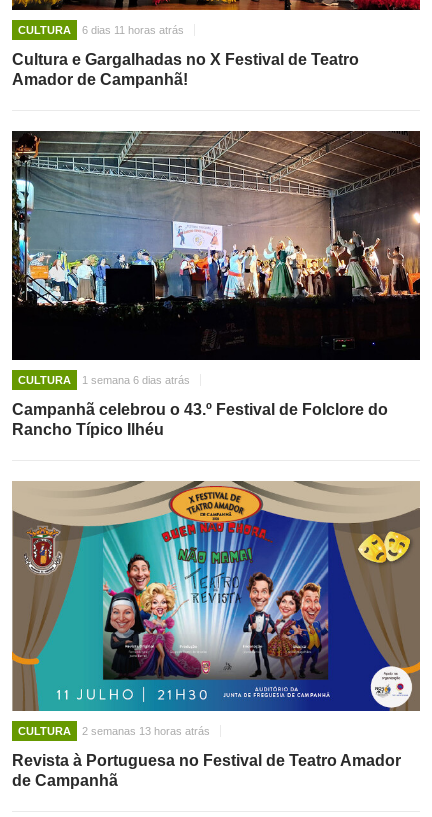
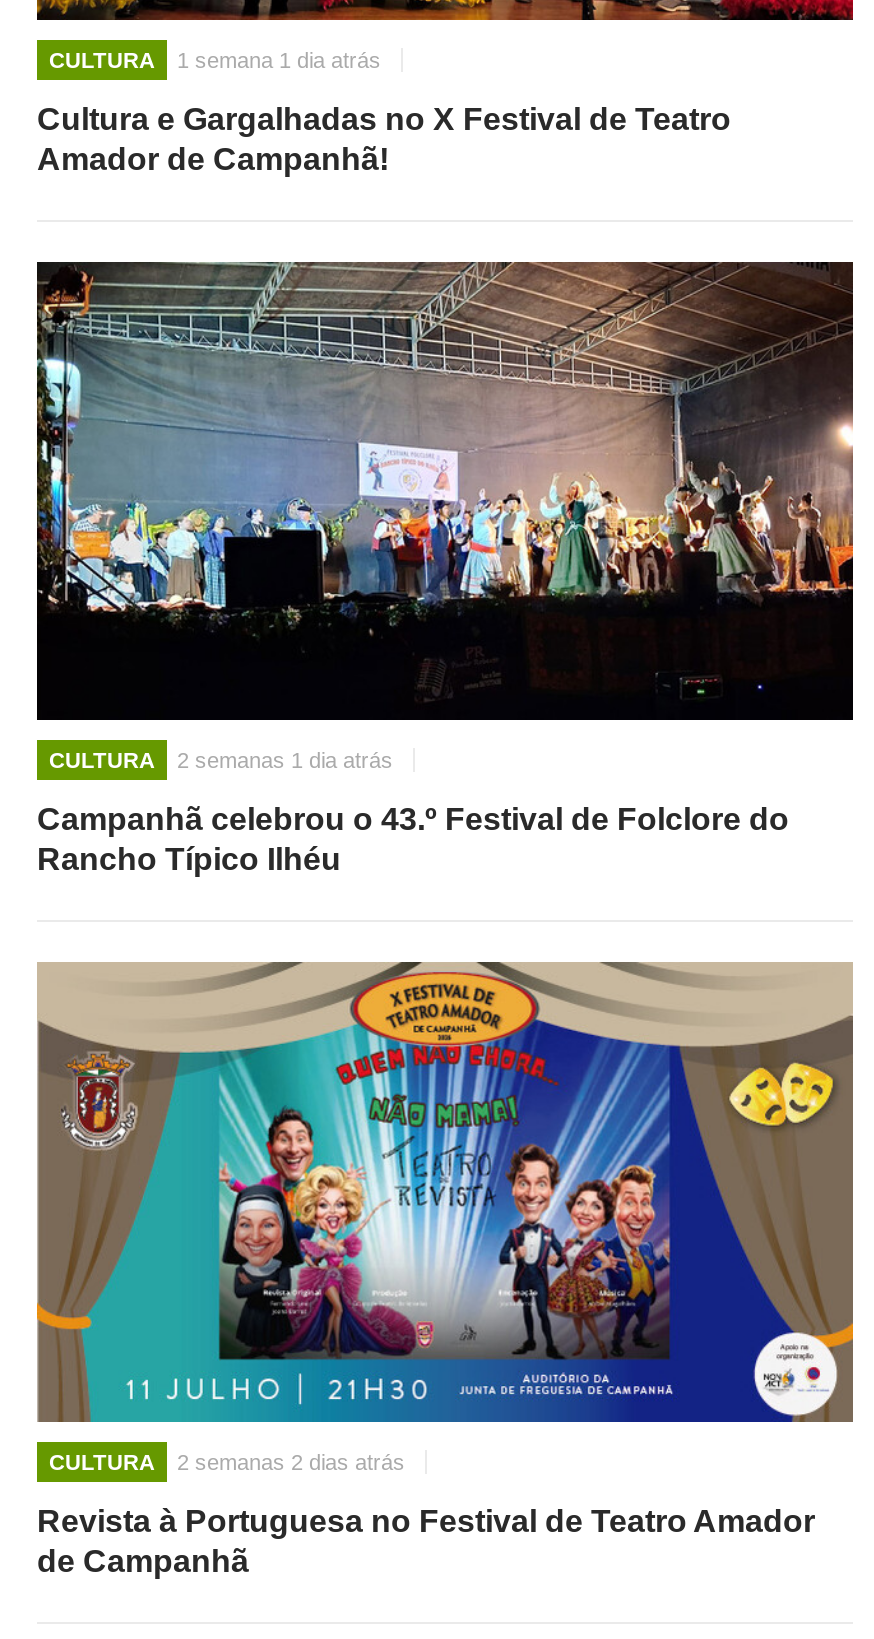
[82,24,184,36] 6 dias 11 horas atrás -> [177,48,381,72] 1 semana 1 dia atrás
[82,374,190,386] 1 semana 6 dias atrás -> [177,749,393,773] 2 semanas 1 dia atrás
[82,725,210,737] 2 semanas 13 horas atrás -> [177,1450,405,1474] 2 semanas 2 dias atrás

